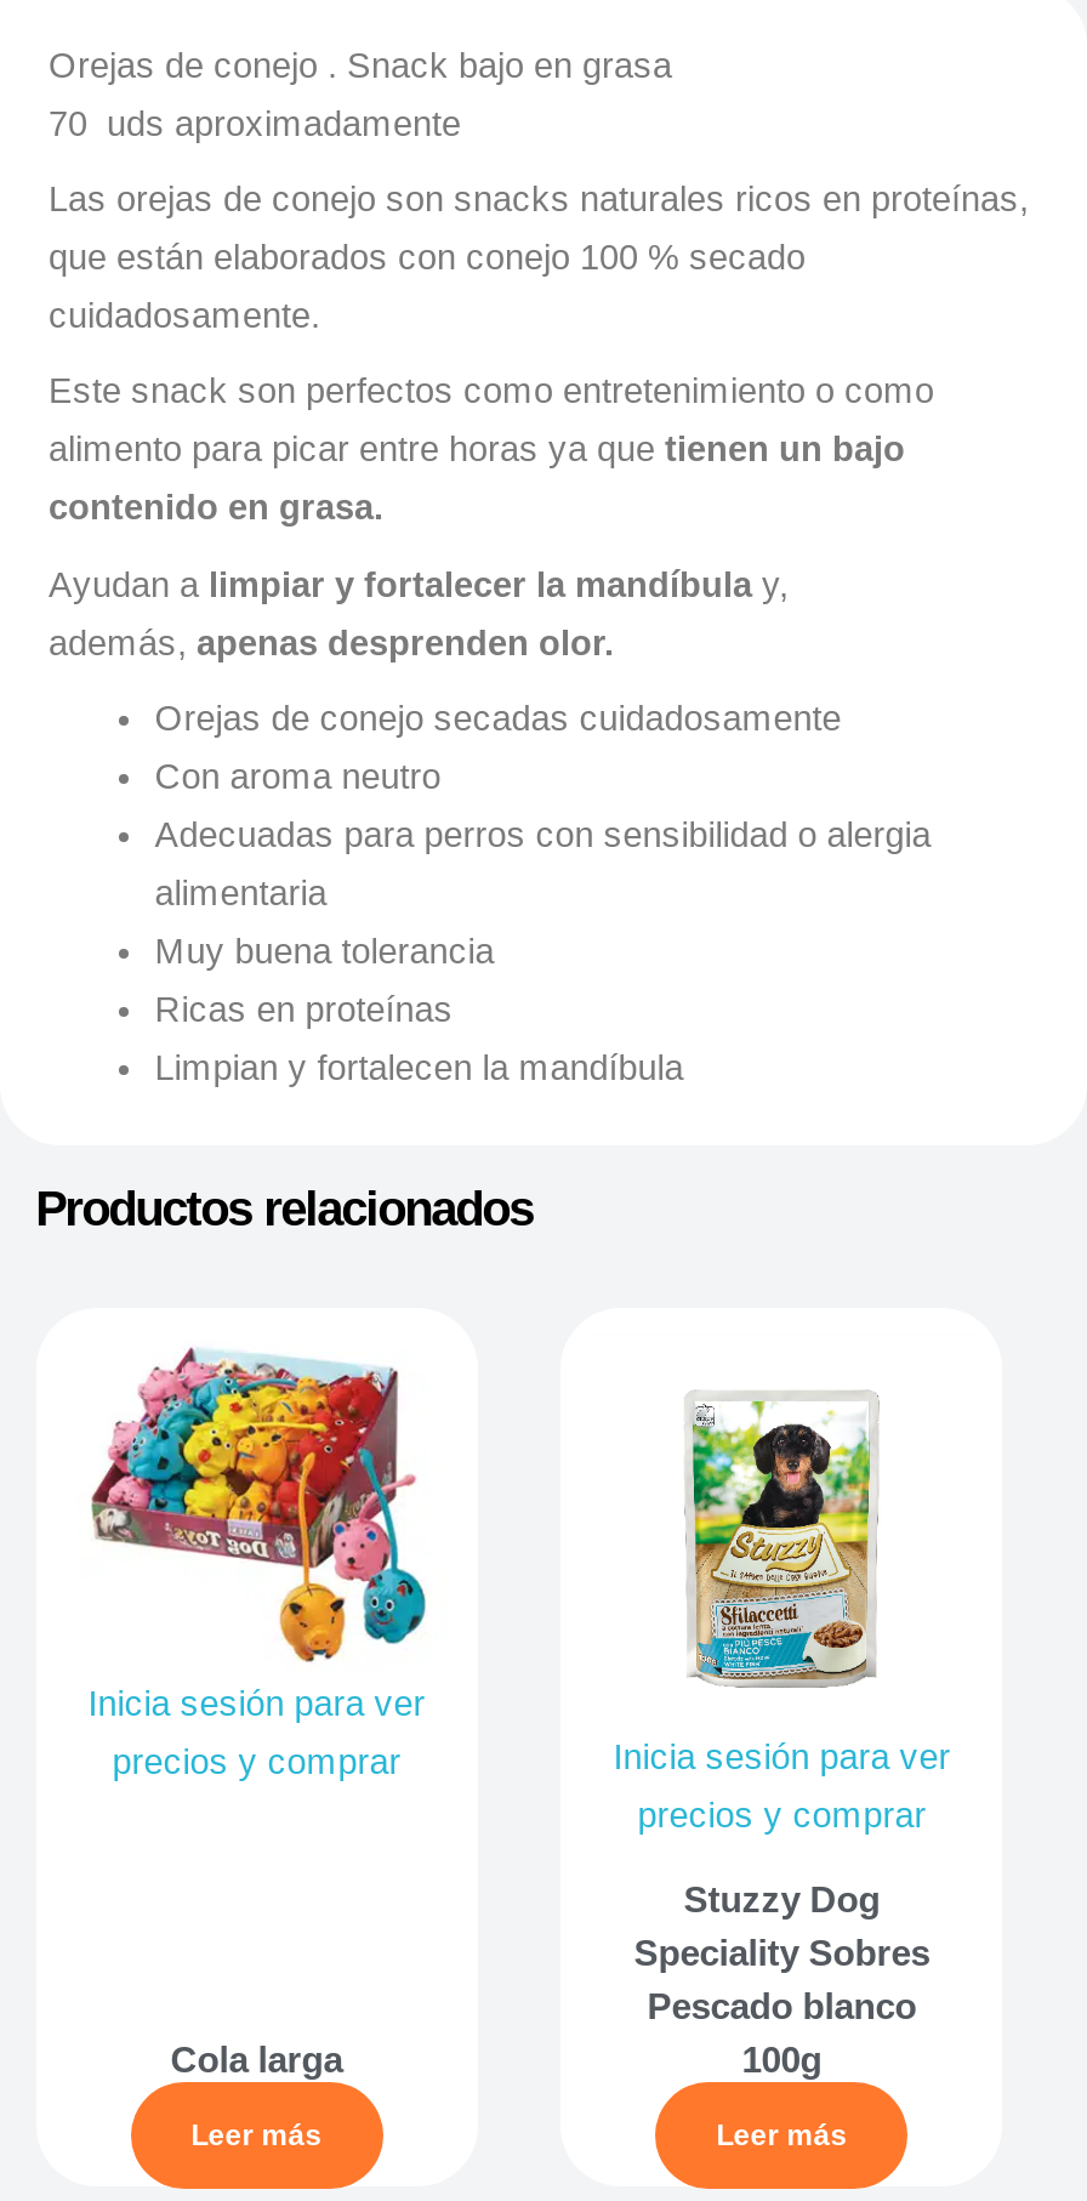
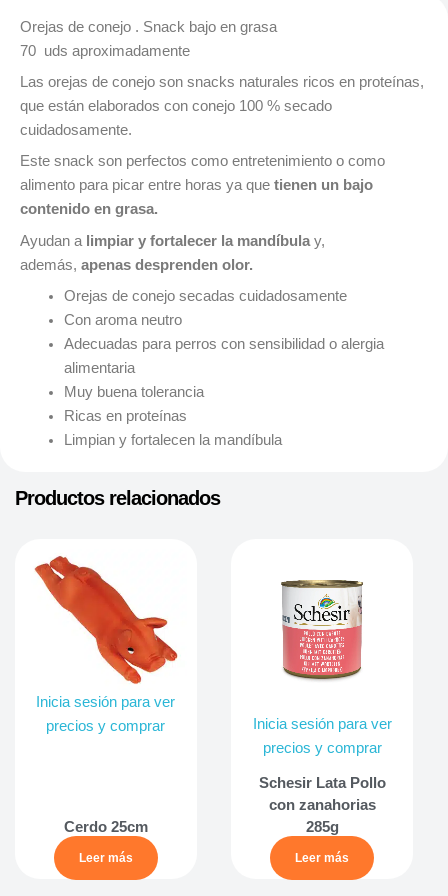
[85,1347,429,1665] [image] -> [34,555,178,685] [image]
[684,1390,878,1689] [image] -> [280,574,364,695] [image]
[634,1877,930,2079] Stuzzy Dog | Speciality Sobres | Pescado blanco | 100g -> [259,774,386,835] Schesir Lata Pollo | con zanahorias | 285g
[171,2037,343,2079] Cola larga -> [64,818,148,835] Cerdo 25cm

